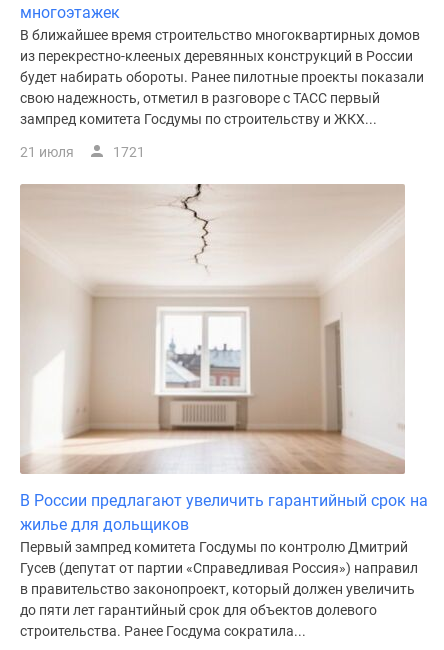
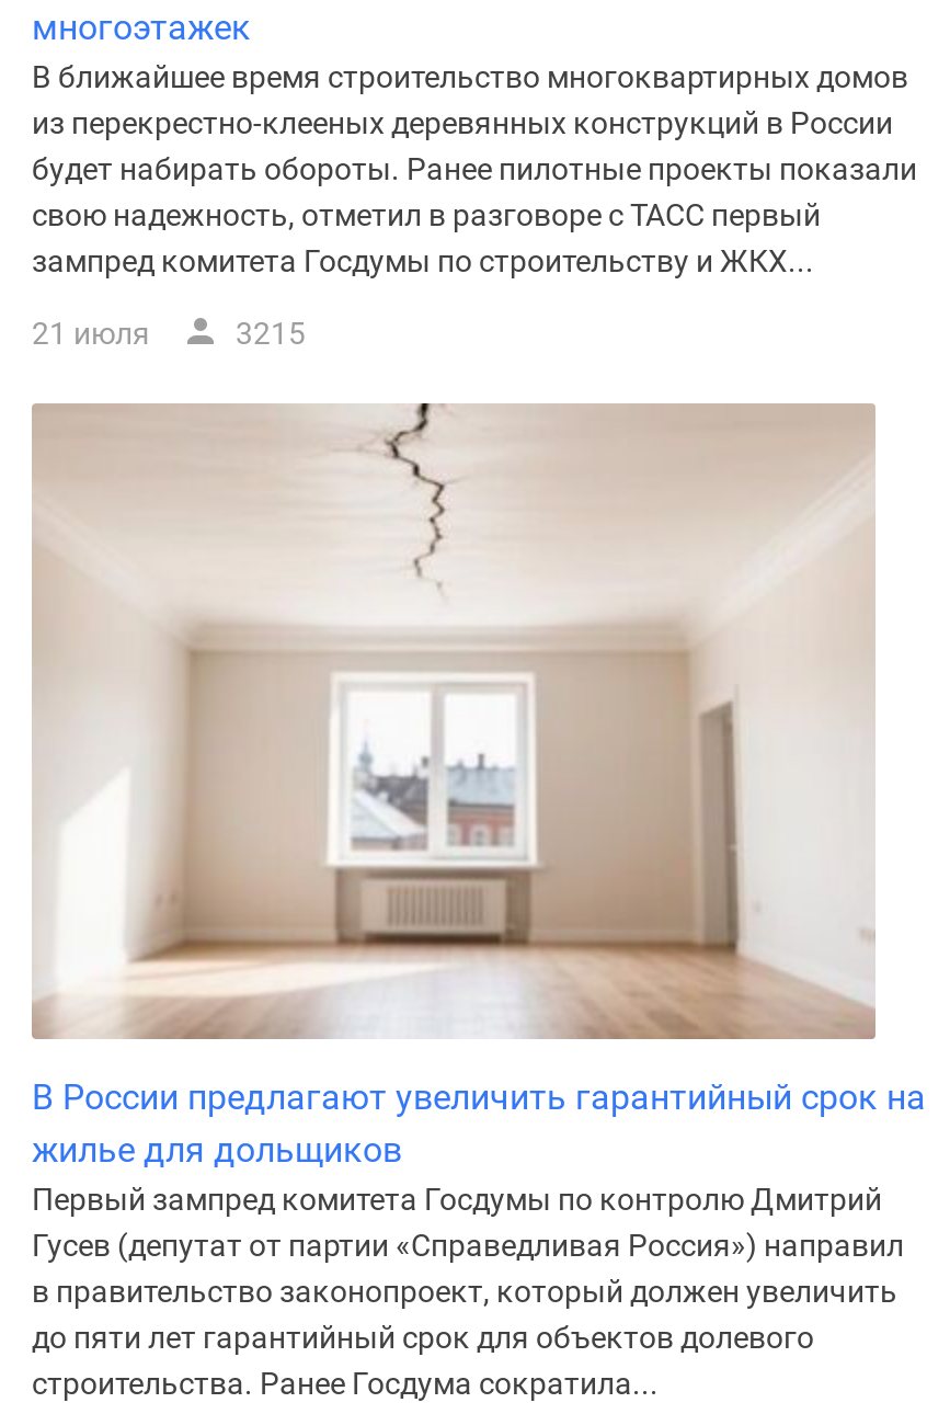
[113,144,145,160] 1721 -> [236,316,306,351] 3215

